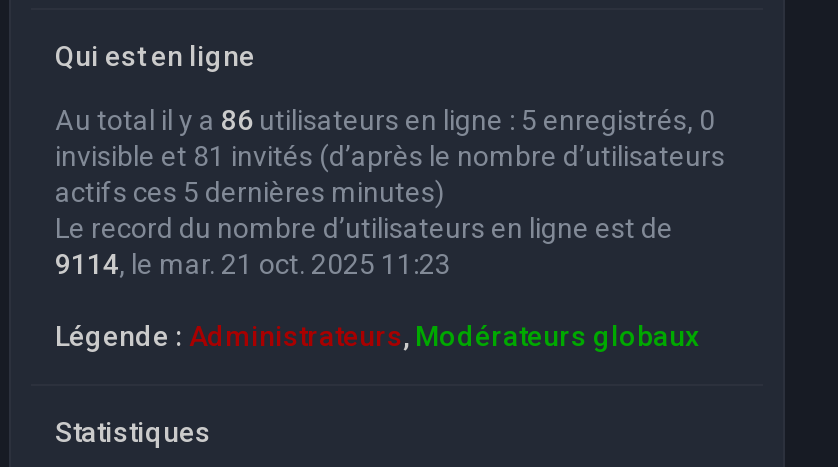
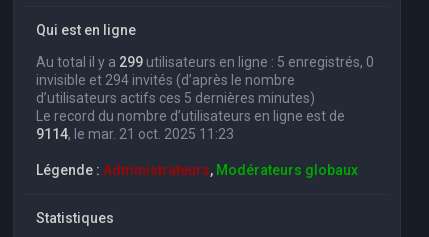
[55,105,725,209] Au total il y a 86 utilisateurs en ligne : 5 enregistrés, 0 | invisible et 81 invités (d’après le nombre d’utilisateurs | actifs ces 5 dernières minutes) -> [36,53,374,105] Au total il y a 299 utilisateurs en ligne : 5 enregistrés, 0 | invisible et 294 invités (d’après le nombre | d’utilisateurs actifs ces 5 dernières minutes)

